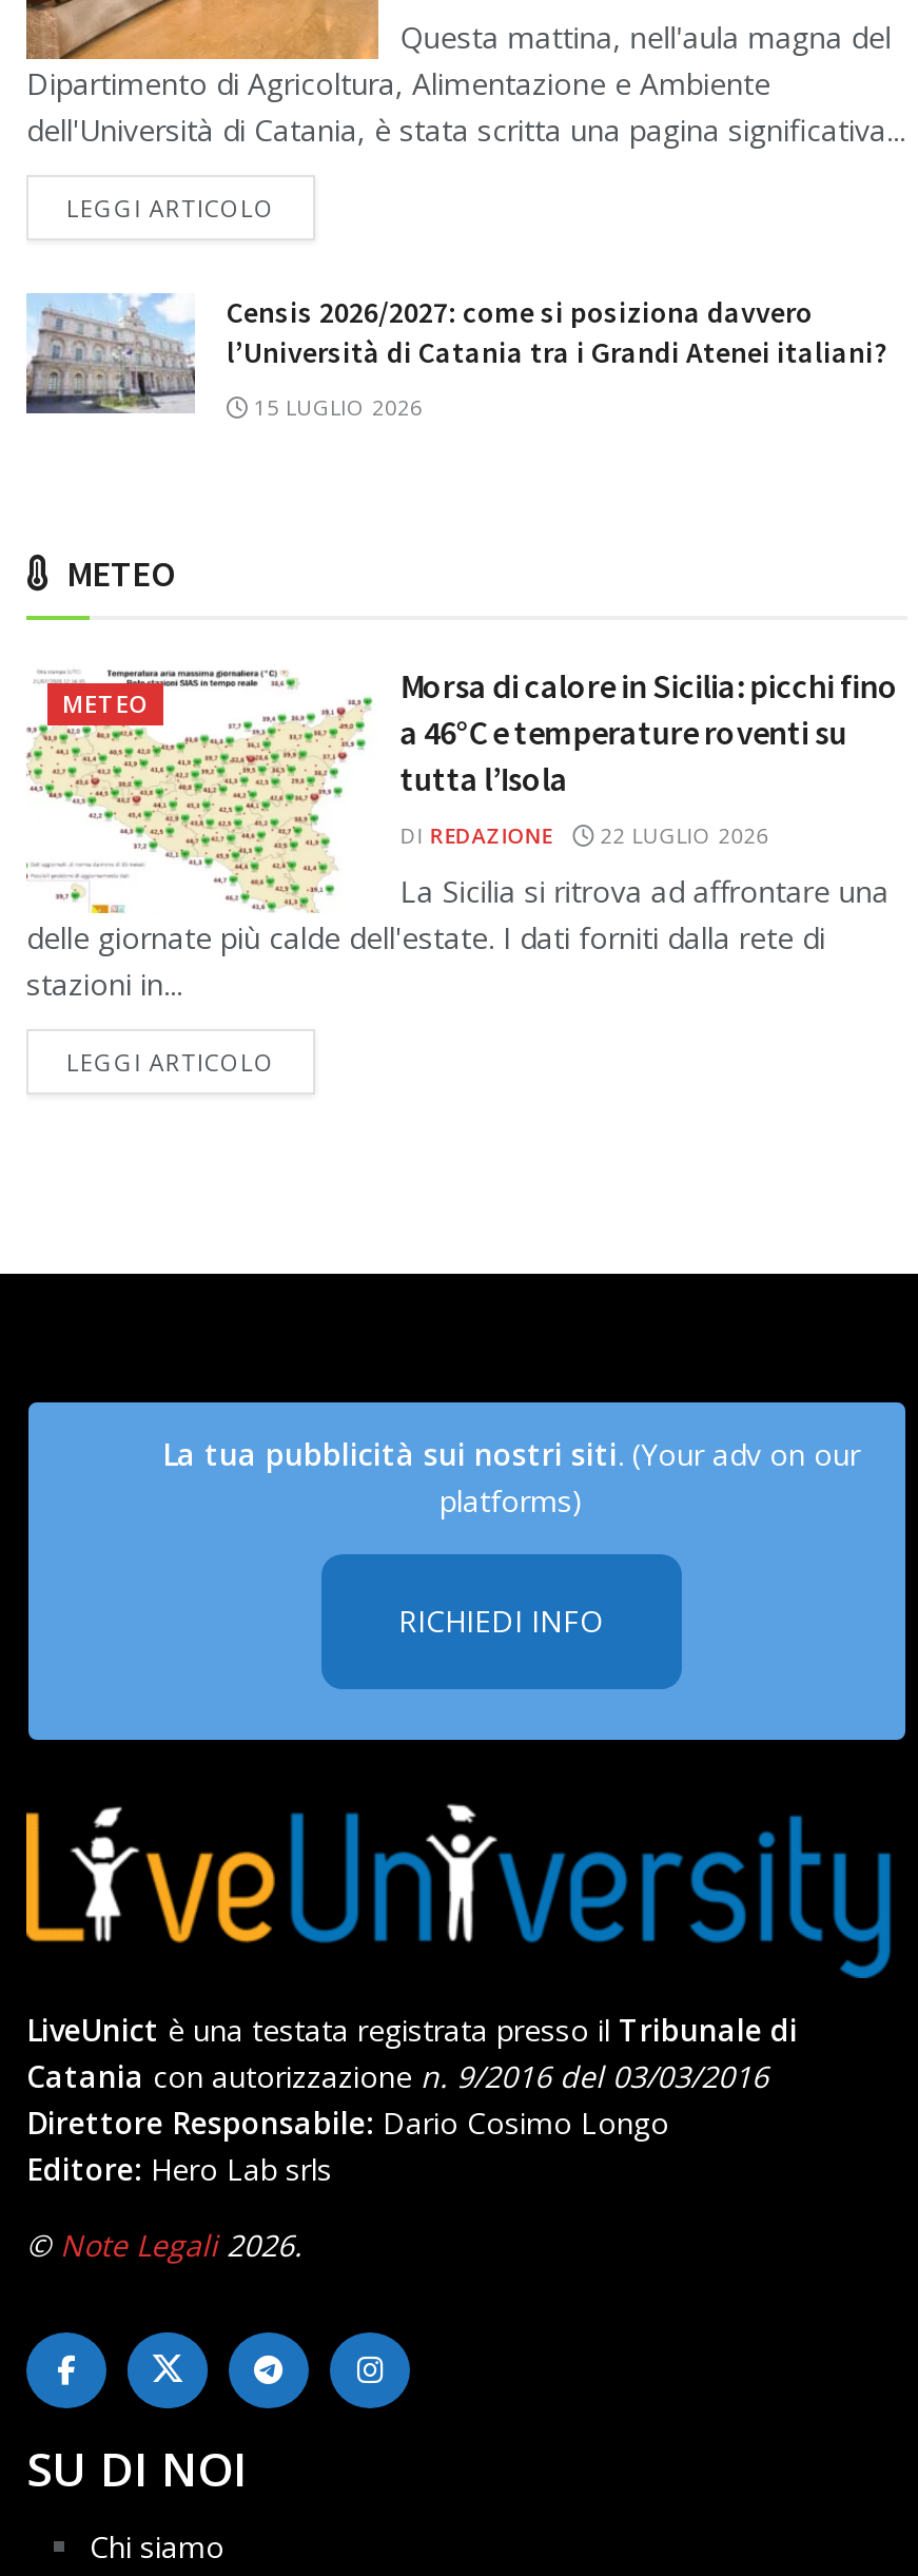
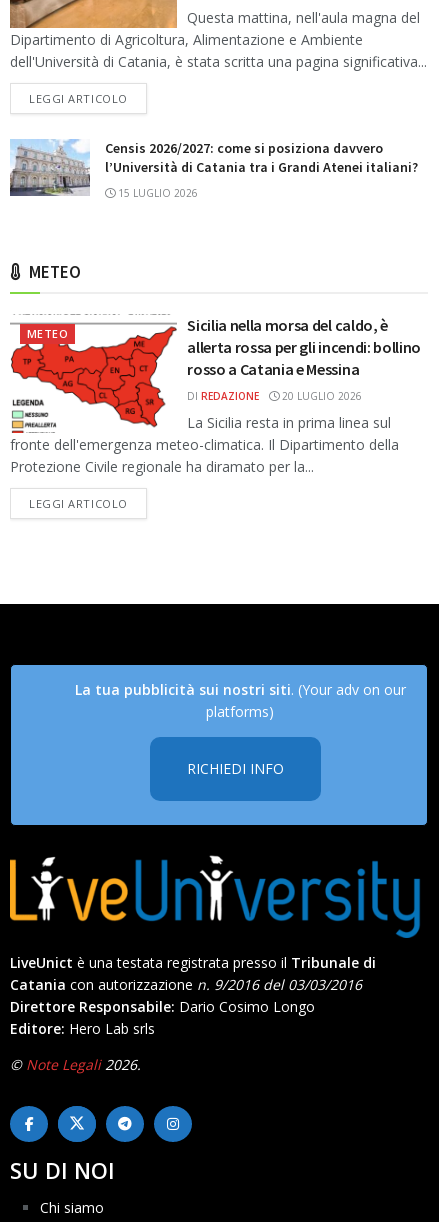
[26,669,889,1003] [image] | La Sicilia si ritrova ad affrontare una | delle giornate più calde dell'estate. I dati forniti dalla rete di | stazioni in... -> [10,314,399,476] [image] | La Sicilia resta in prima linea sul | fronte dell'emergenza meteo-climatica. Il Dipartimento della | Protezione Civile regionale ha diramato per la...
[400,663,898,798] Morsa di calore in Sicilia: picchi fino | a 46°C e temperature roventi su | tutta l’Isola -> [187,315,421,379] Sicilia nella morsa del caldo, è | allerta rossa per gli incendi: bollino | rosso a Catania e Messina
[400,820,769,849] DI REDAZIONE 22 LUGLIO 2026 -> [187,389,362,403] DI REDAZIONE 20 LUGLIO 2026

